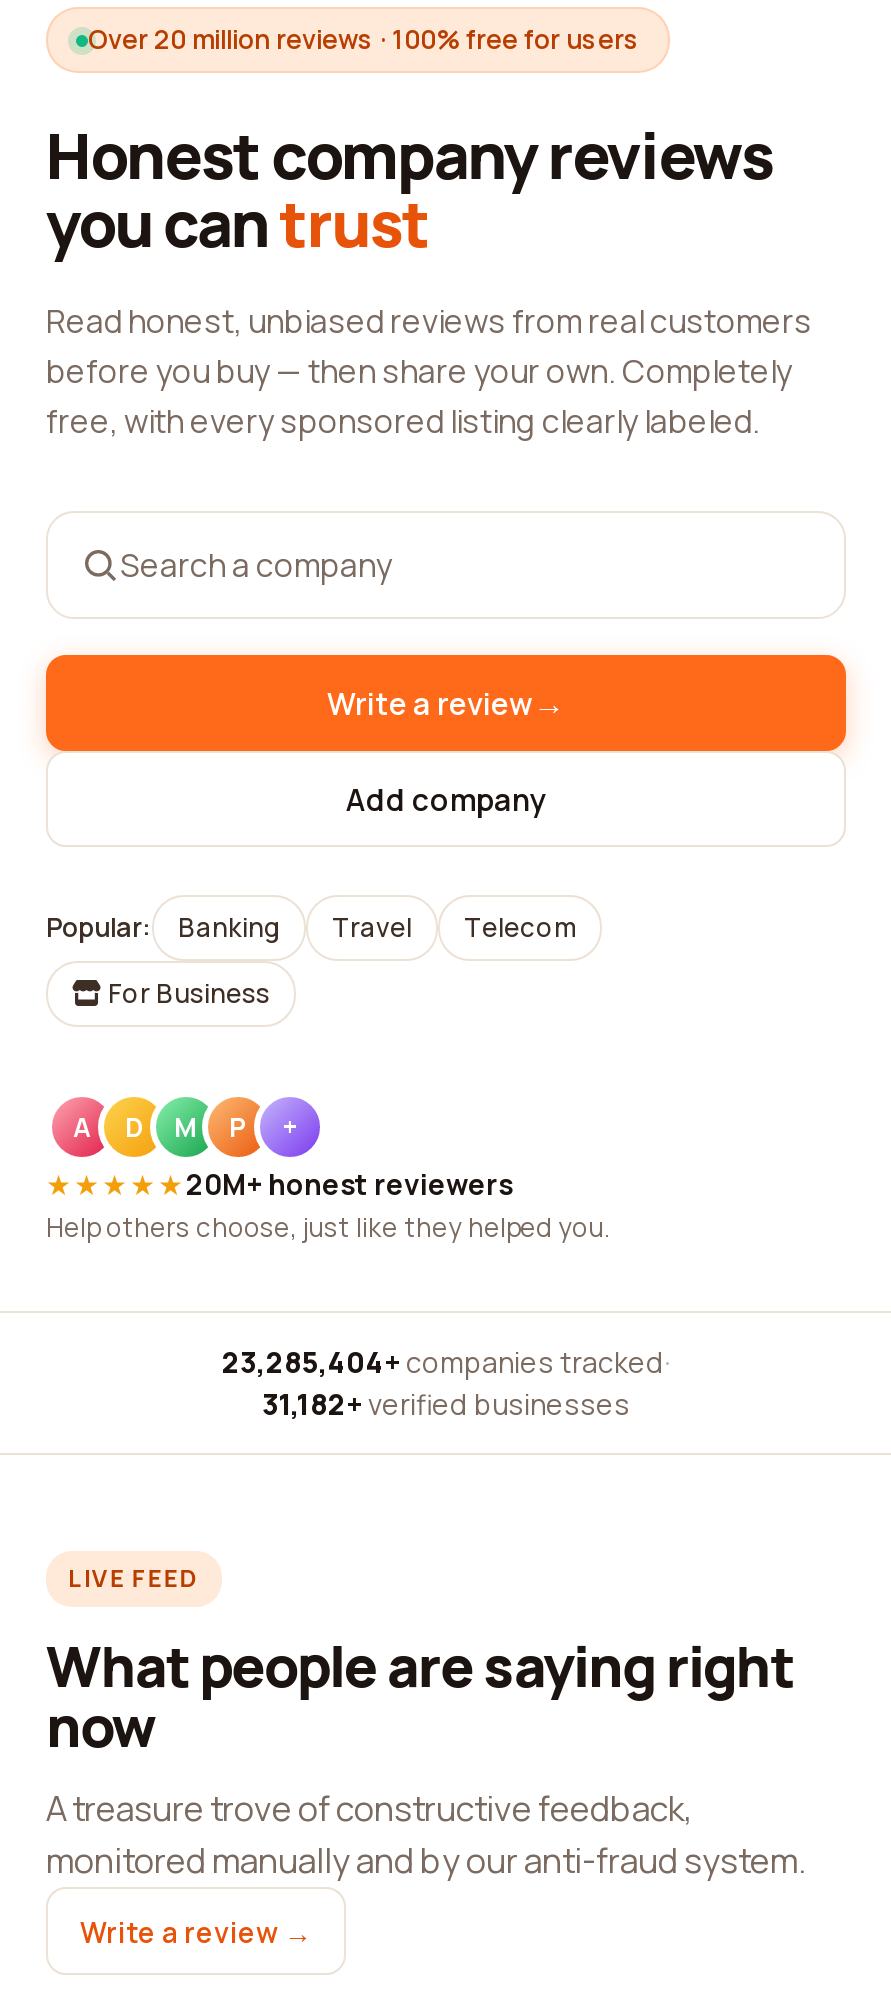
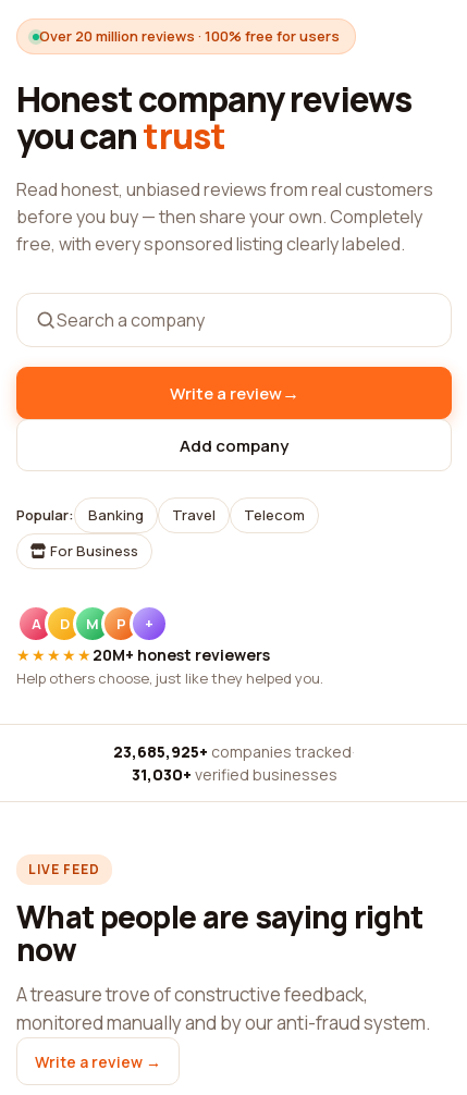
[222,1343,670,1381] 23,285,404+ companies tracked · -> [113,741,355,762] 23,685,925+ companies tracked ·
[262,1385,630,1423] 31,182+ verified businesses -> [131,764,337,785] 31,030+ verified businesses

